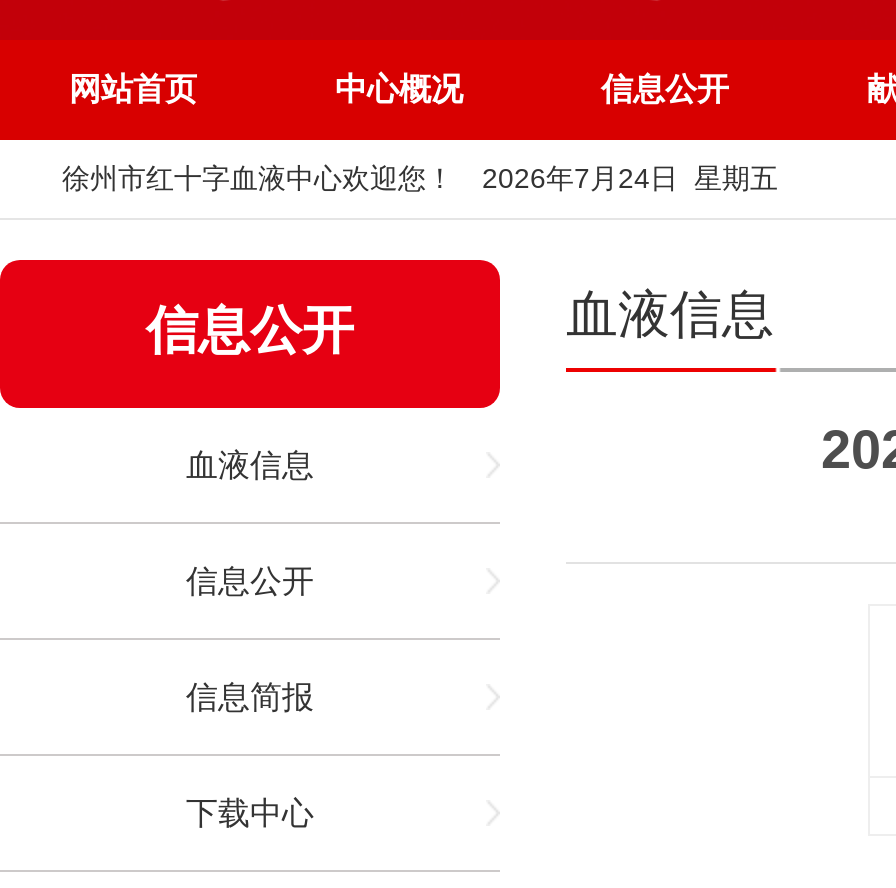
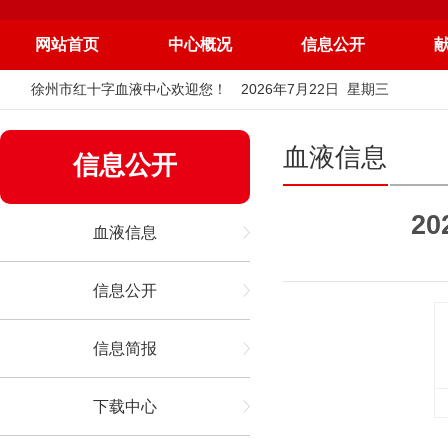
[62,162,778,194] 徐州市红十字血液中心欢迎您！2026年7月24日 星期五 -> [31,81,389,97] 徐州市红十字血液中心欢迎您！2026年7月22日 星期三

